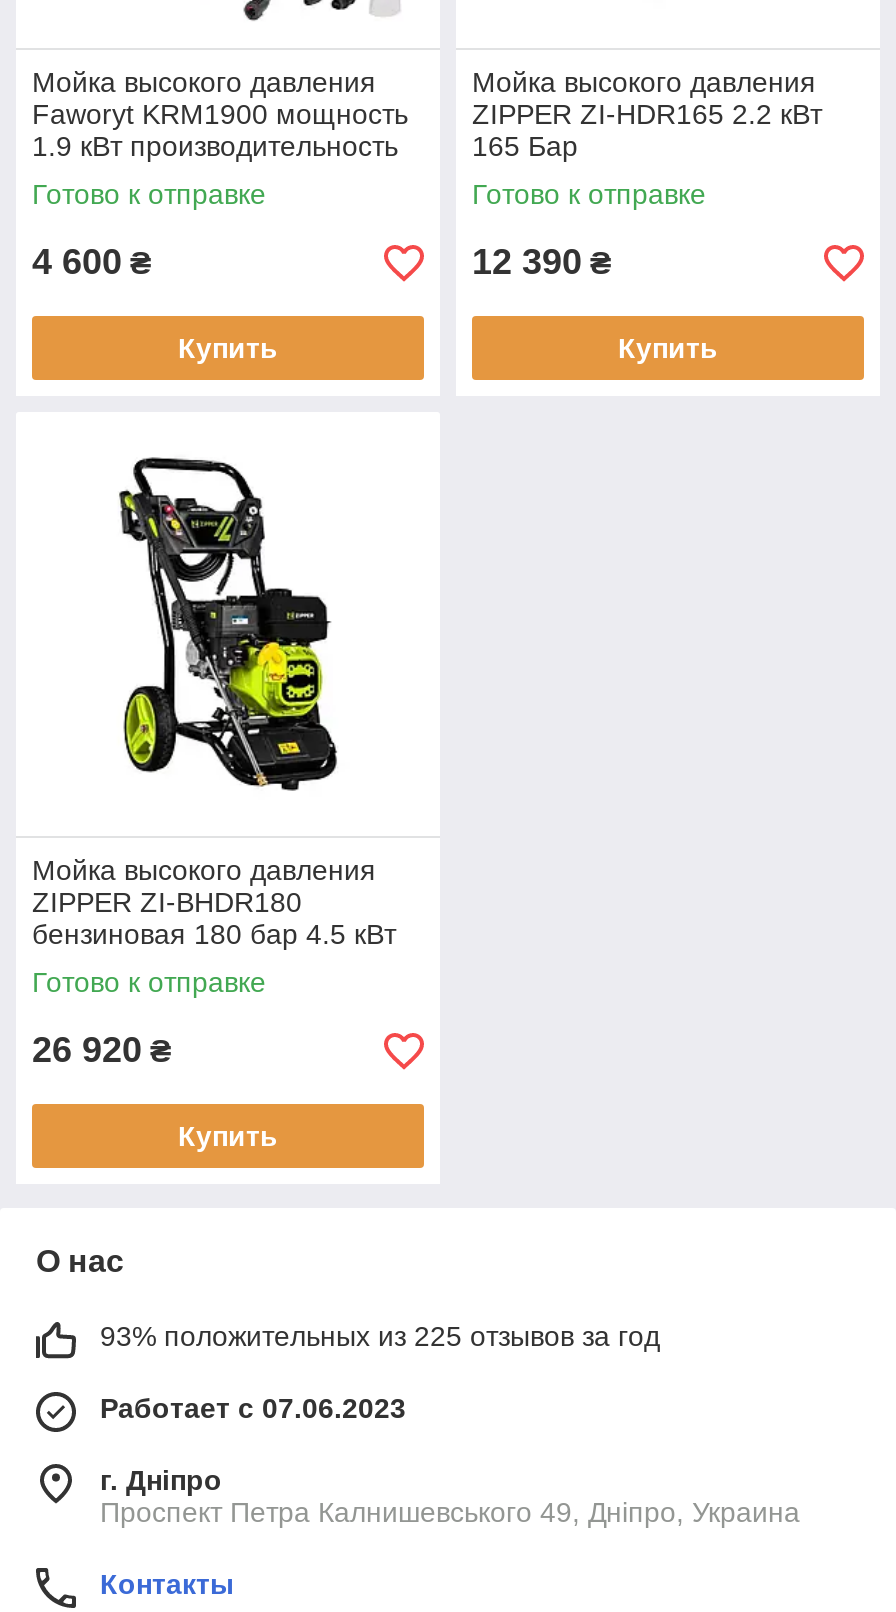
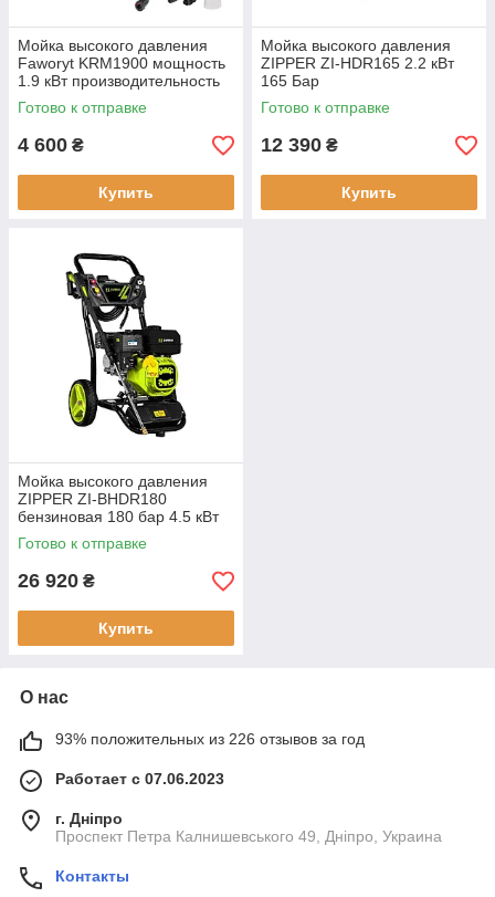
[100,1320,660,1352] 93% положительных из 225 отзывов за год -> [55,730,365,748] 93% положительных из 226 отзывов за год

